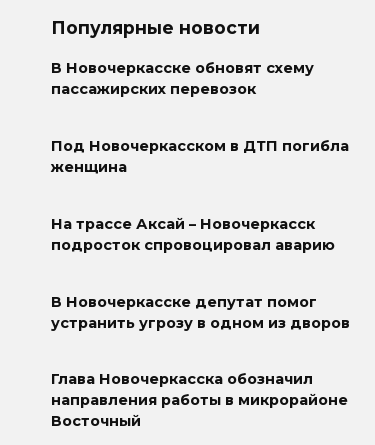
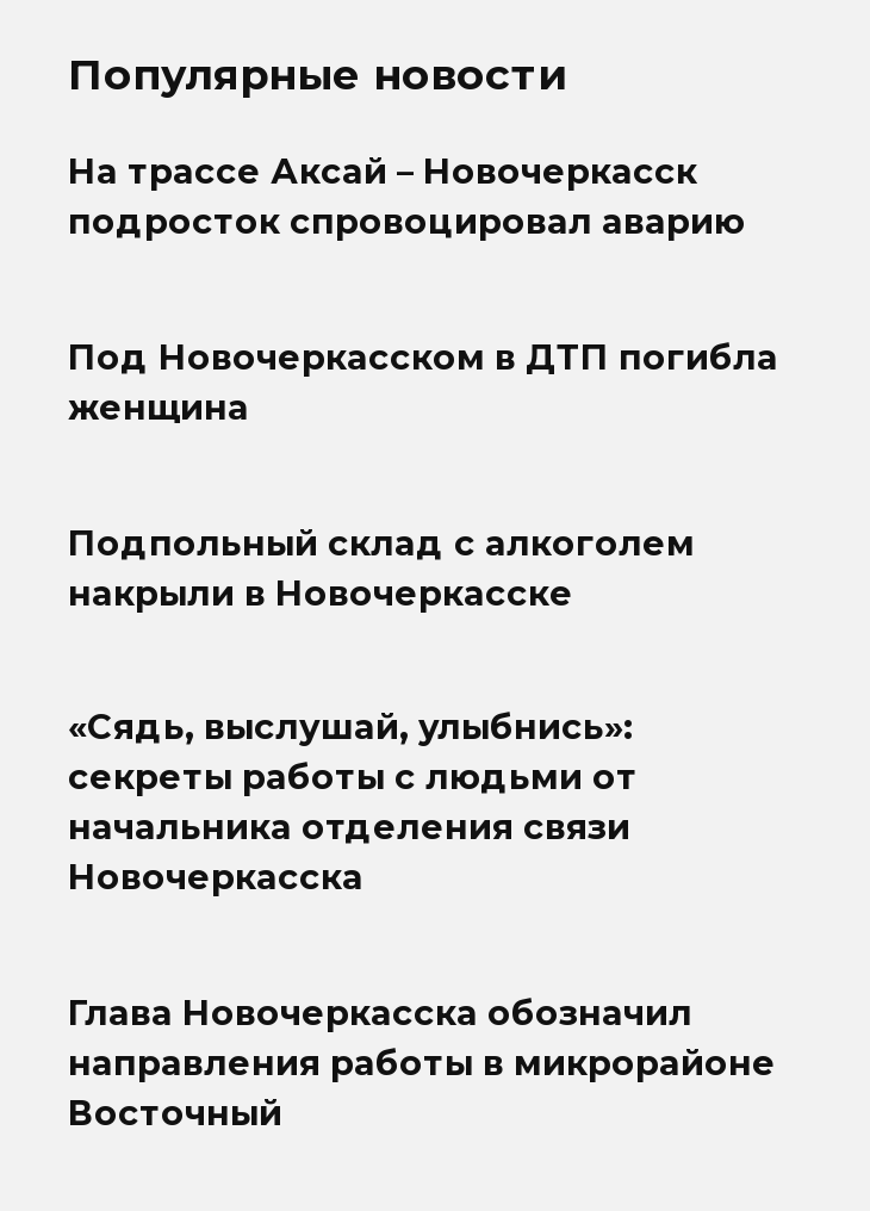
[51,60,314,99] В Новочеркасске обновят схему | пассажирских перевозок -> none
none -> [68,521,695,614] Подпольный склад с алкоголем | накрыли в Новочеркасске
moved [51,215,335,254] -> [68,151,745,244]: На трассе Аксай – Новочеркасск | подросток спровоцировал аварию
[51,293,350,332] В Новочеркасске депутат помог | устранить угрозу в одном из дворов -> [68,707,638,900] «Сядь, выслушай, улыбнись»: | секреты работы с людьми от | начальника отделения связи | Новочеркасска

